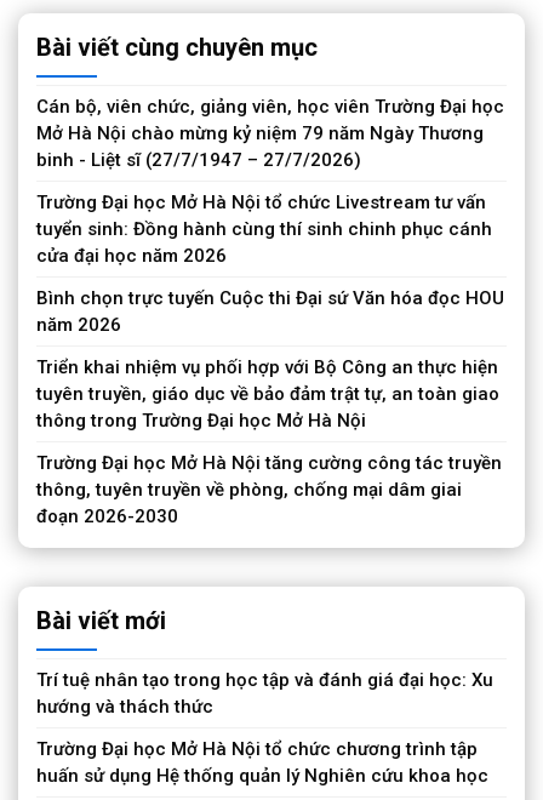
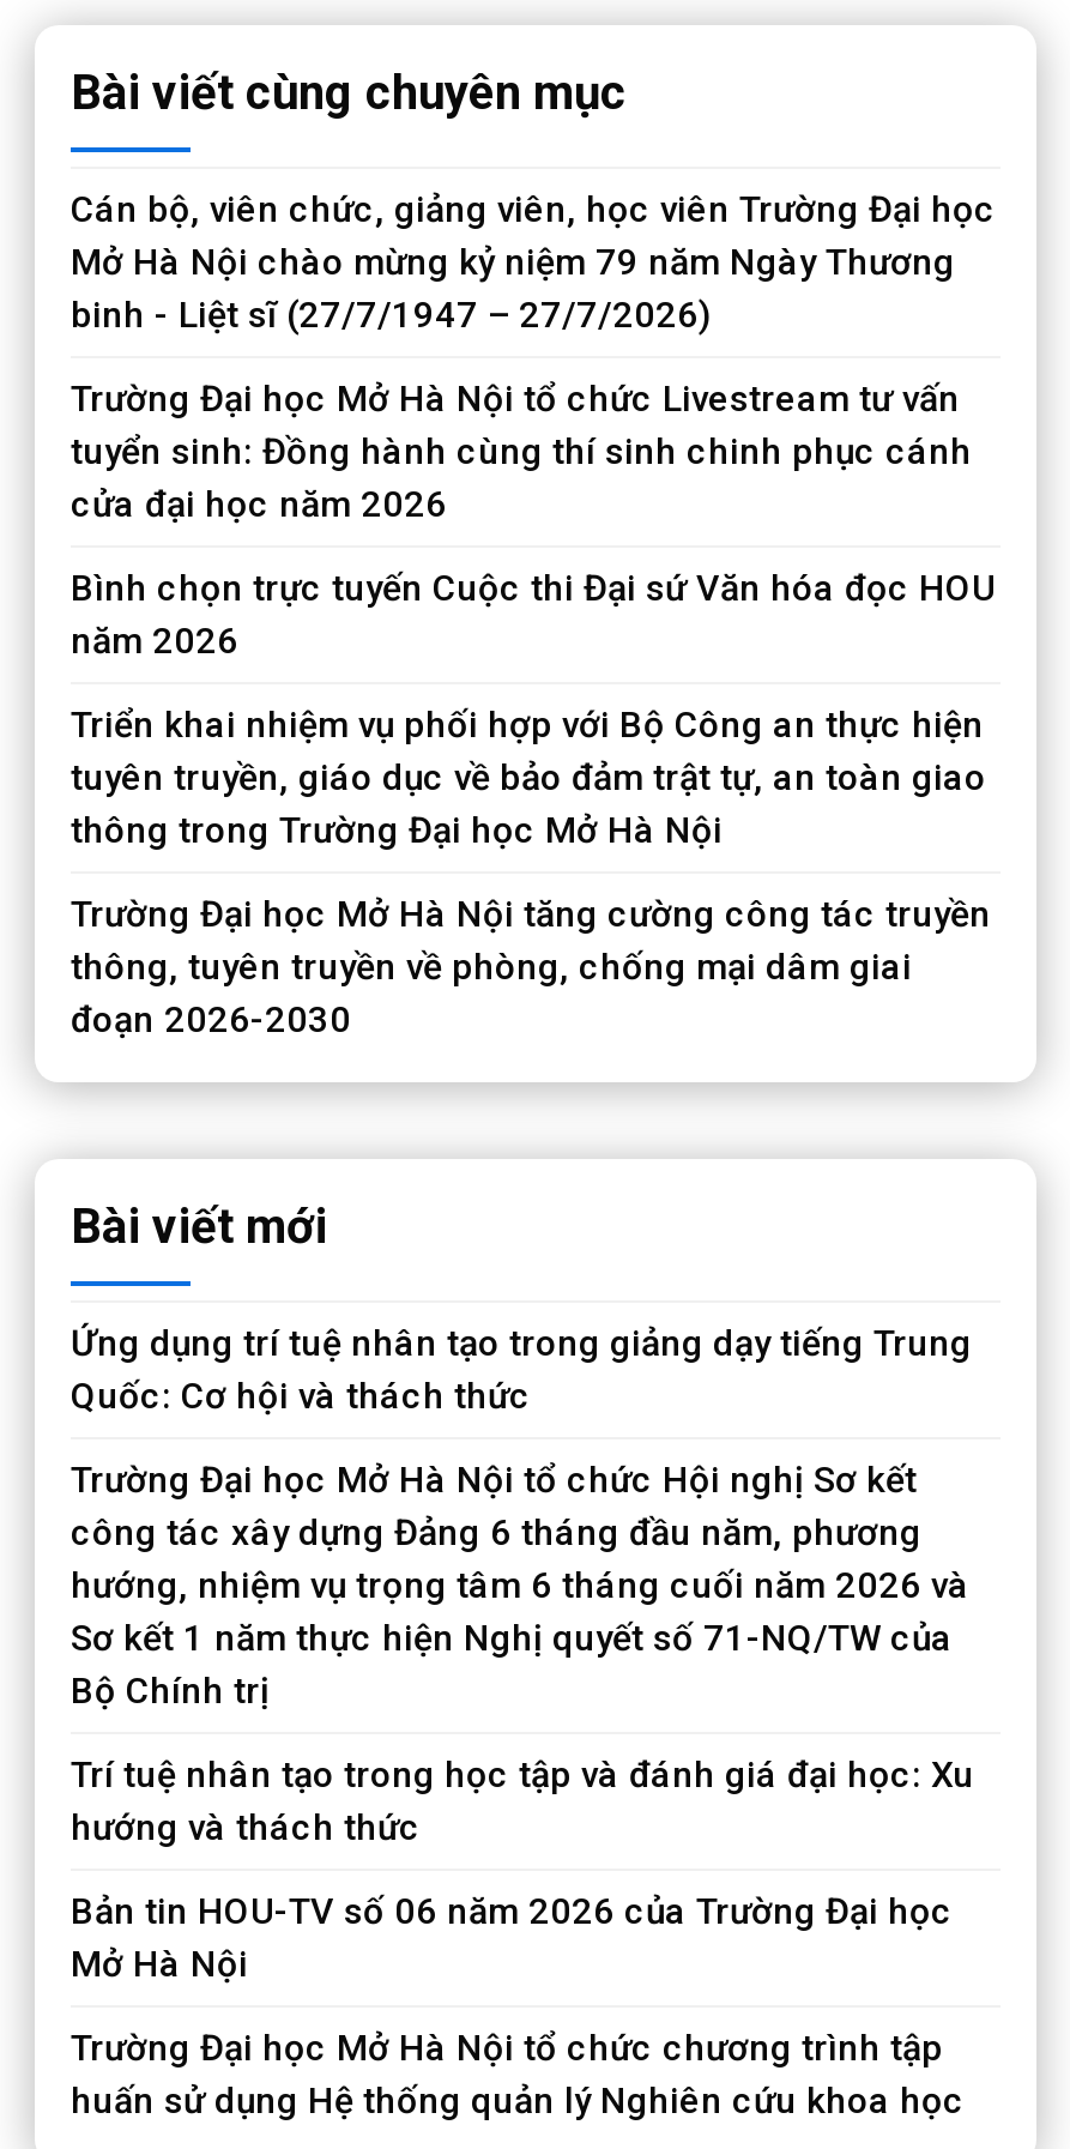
none -> [71,1322,972,1713] Ứng dụng trí tuệ nhân tạo trong giảng dạy tiếng Trung | Quốc: Cơ hội và thách thức | Trường Đại học Mở Hà Nội tổ chức Hội nghị Sơ kết | công tác xây dựng Đảng 6 tháng đầu năm, phương | hướng, nhiệm vụ trọng tâm 6 tháng cuối năm 2026 và | Sơ kết 1 năm thực hiện Nghị quyết số 71-NQ/TW của | Bộ Chính trị
none -> [71,1890,953,1986] Bản tin HOU-TV số 06 năm 2026 của Trường Đại học | Mở Hà Nội

